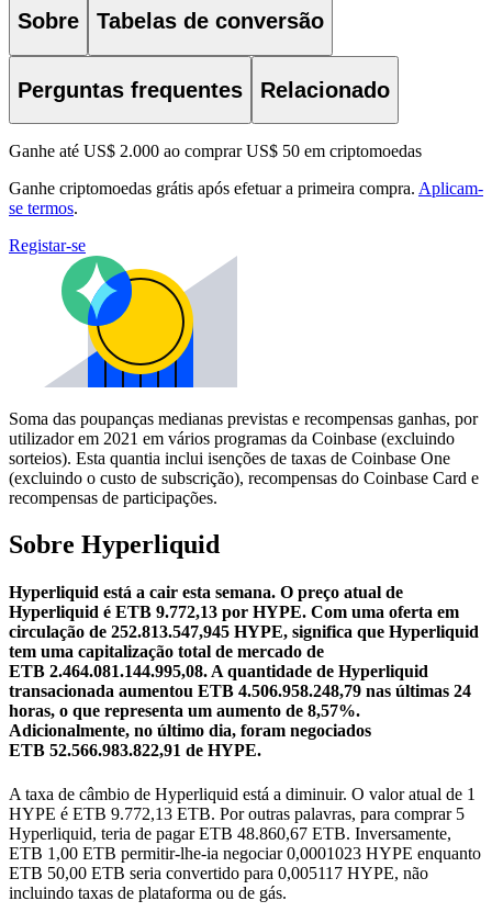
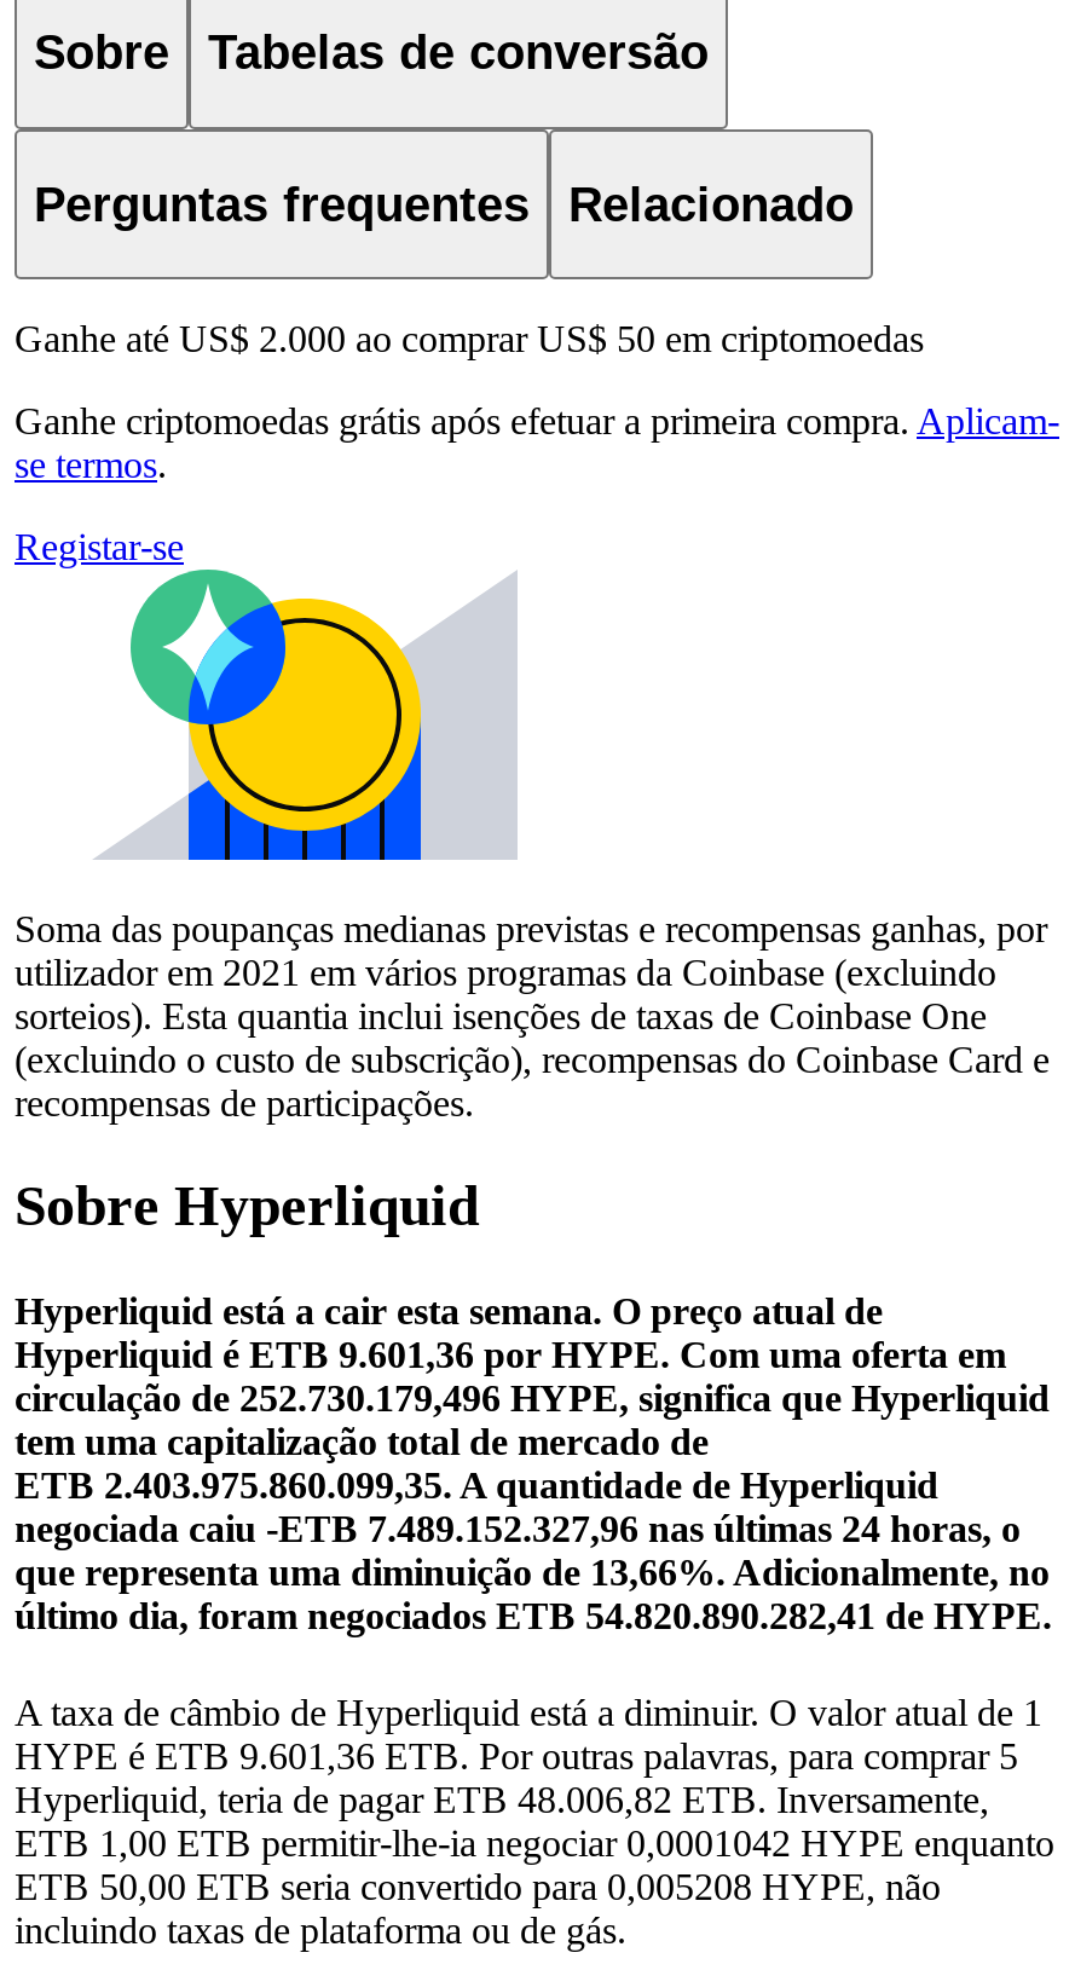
[9,603,459,622] Hyperliquid é ETB 9.772,13 por HYPE. Com uma oferta em -> [15,1335,1006,1376] Hyperliquid é ETB 9.601,36 por HYPE. Com uma oferta em
[9,623,479,641] circulação de 252.813.547,945 HYPE, significa que Hyperliquid -> [15,1378,1050,1420] circulação de 252.730.179,496 HYPE, significa que Hyperliquid
[9,662,471,760] ETB 2.464.081.144.995,08. A quantidade de Hyperliquid | transacionada aumentou ETB 4.506.958.248,79 nas últimas 24 | horas, o que representa um aumento de 8,57%. | Adicionalmente, no último dia, foram negociados | ETB 52.566.983.822,91 de HYPE. -> [15,1465,1052,1637] ETB 2.403.975.860.099,35. A quantidade de Hyperliquid | negociada caiu -ETB 7.489.152.327,96 nas últimas 24 horas, o | que representa uma diminuição de 13,66%. Adicionalmente, no | último dia, foram negociados ETB 54.820.890.282,41 de HYPE.
[9,804,465,823] HYPE é ETB 9.772,13 ETB. Por outras palavras, para comprar 5 -> [15,1735,1018,1776] HYPE é ETB 9.601,36 ETB. Por outras palavras, para comprar 5
[9,824,451,843] Hyperliquid, teria de pagar ETB 48.860,67 ETB. Inversamente, -> [15,1778,989,1819] Hyperliquid, teria de pagar ETB 48.006,82 ETB. Inversamente,
[9,844,481,862] ETB 1,00 ETB permitir-lhe-ia negociar 0,0001023 HYPE enquanto -> [15,1822,1054,1863] ETB 1,00 ETB permitir-lhe-ia negociar 0,0001042 HYPE enquanto
[9,863,428,882] ETB 50,00 ETB seria convertido para 0,005117 HYPE, não -> [15,1865,941,1906] ETB 50,00 ETB seria convertido para 0,005208 HYPE, não

